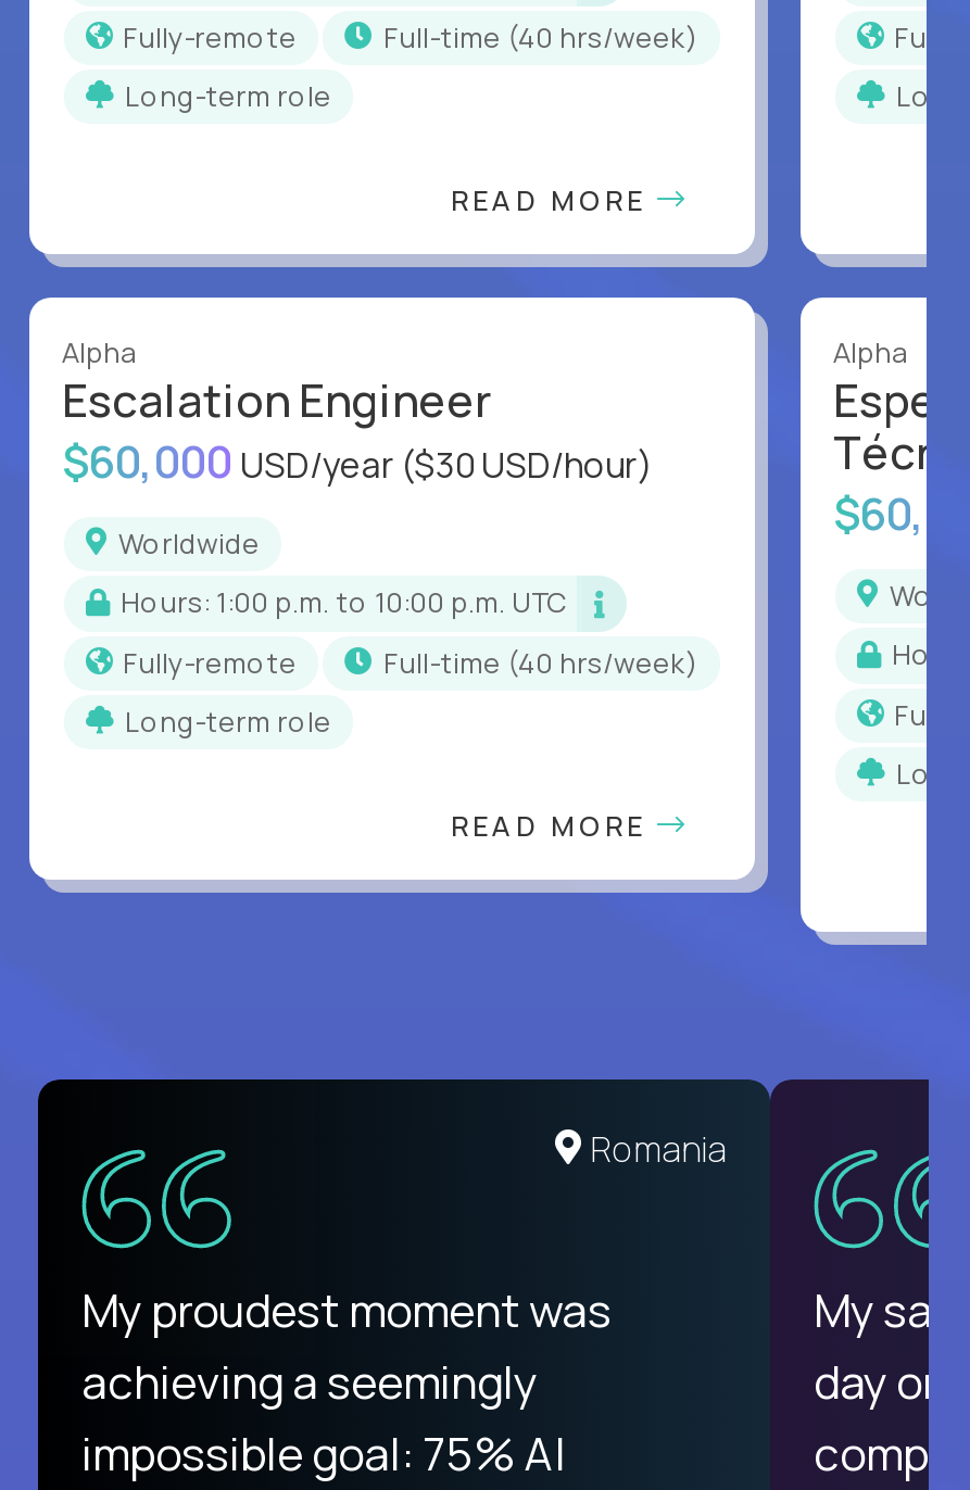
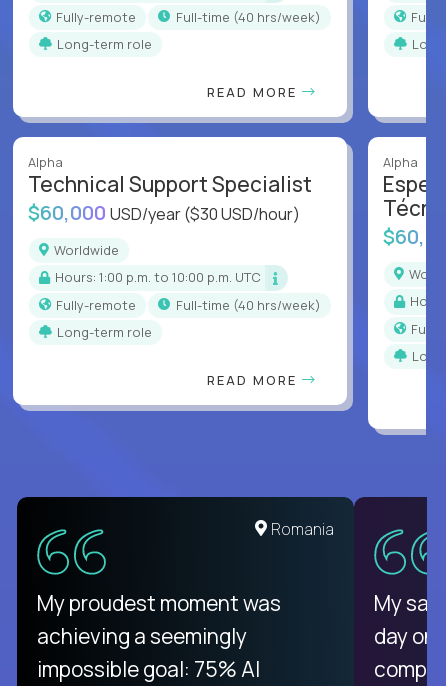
[62,369,492,430] Escalation Engineer -> [28,170,312,198] Technical Support Specialist

